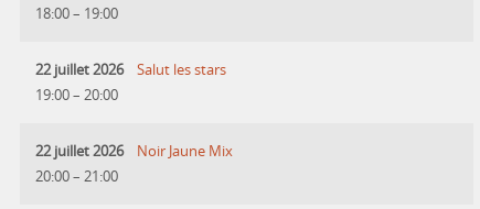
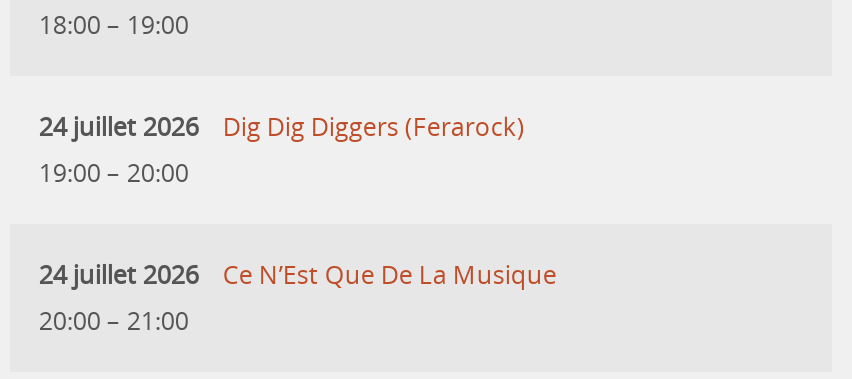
[36,60,124,79] 22 juillet 2026 -> [39,110,199,144] 24 juillet 2026
[137,60,227,79] Salut les stars -> [223,110,525,144] Dig Dig Diggers (Ferarock)
[36,142,124,160] 22 juillet 2026 -> [39,258,199,292] 24 juillet 2026
[137,142,233,160] Noir Jaune Mix -> [223,258,557,292] Ce N’Est Que De La Musique

